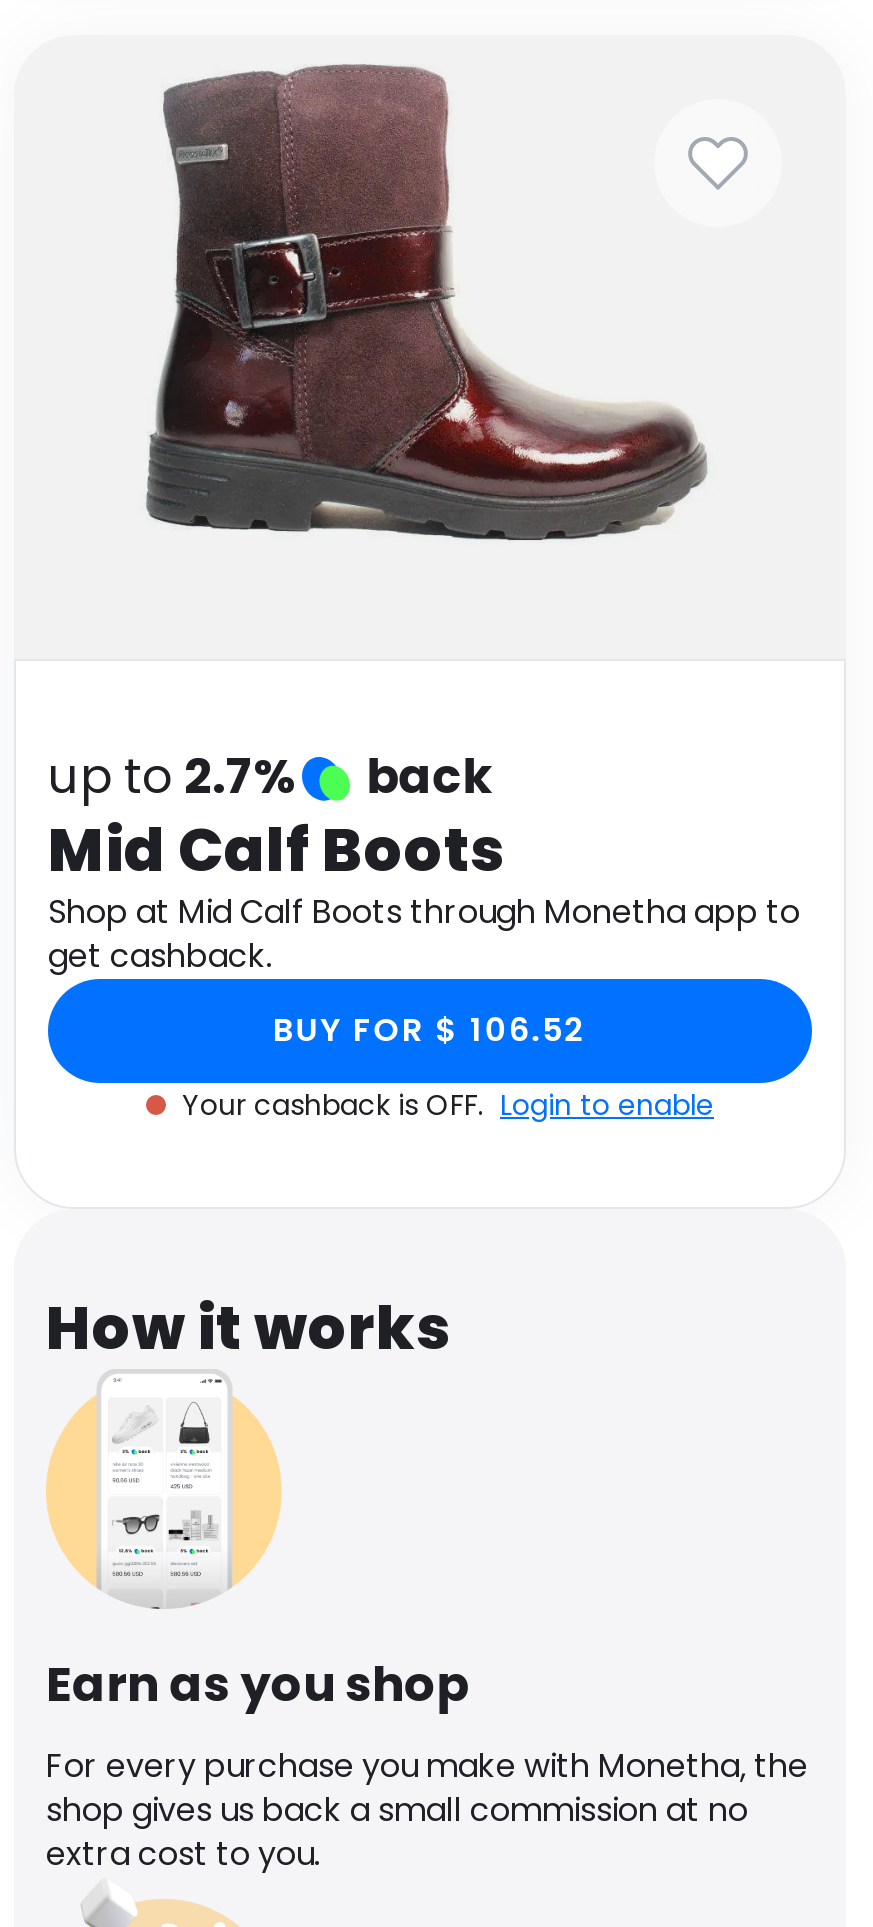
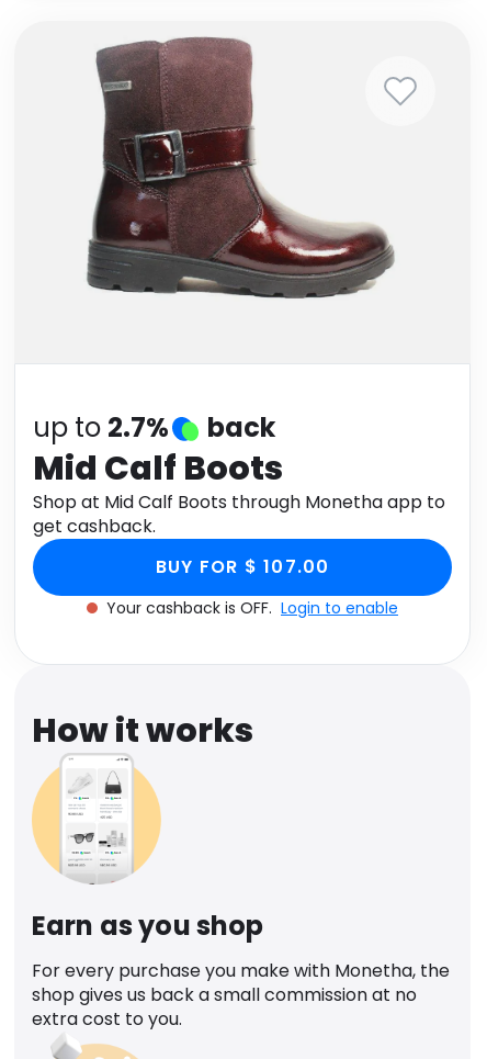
[273,1007,587,1053] BUY FOR $ 106.52 -> [155,554,330,579] BUY FOR $ 107.00

